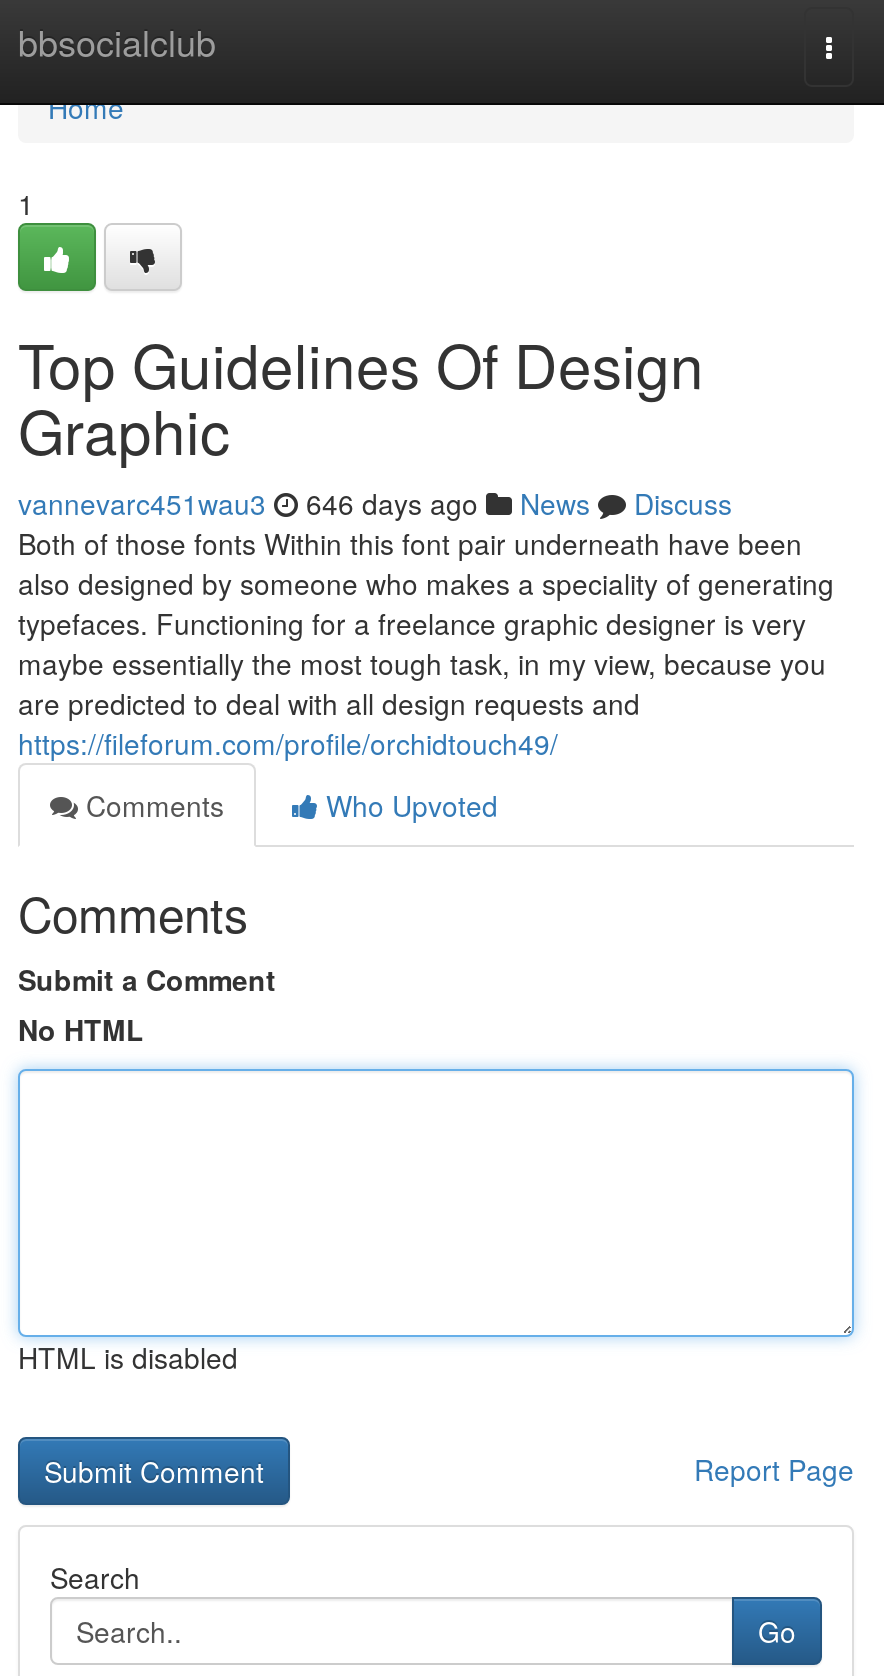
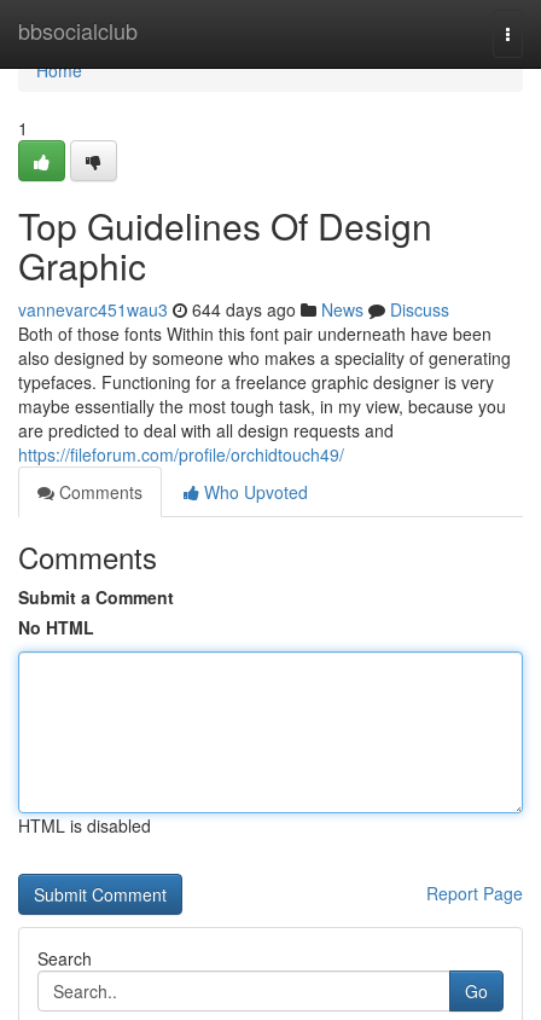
[18,483,732,523] vannevarc451wau3 646 days ago News Discuss -> [18,297,449,321] vannevarc451wau3 644 days ago News Discuss

